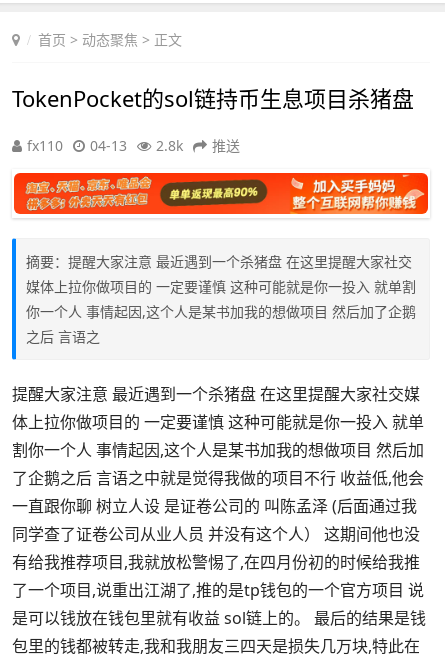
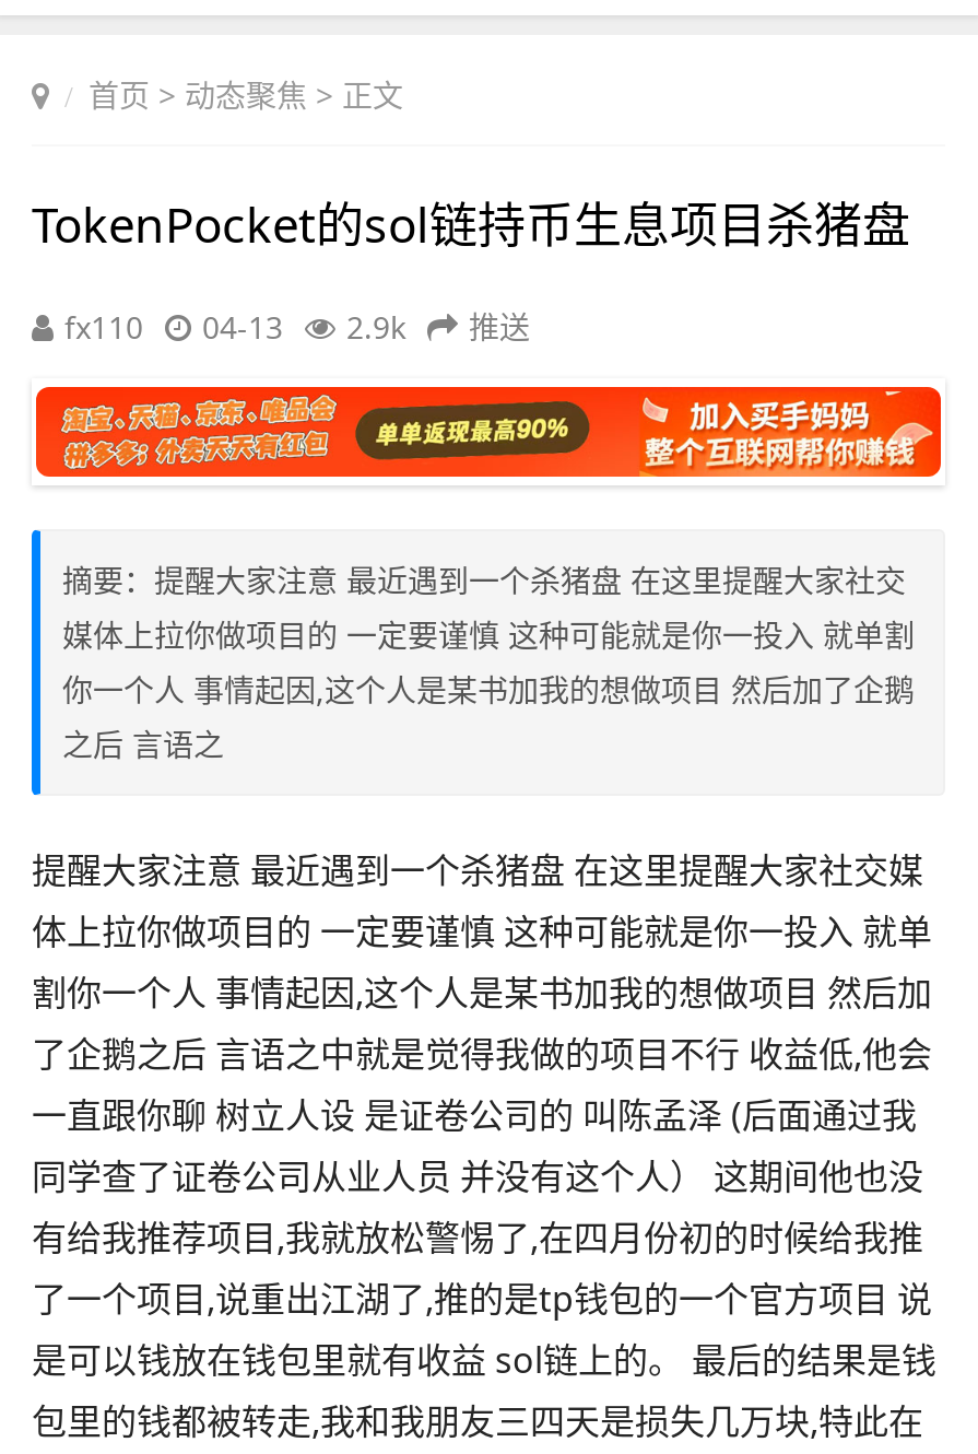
[27,136,240,155] fx110 04-13 2.8k 推送 -> [64,306,530,348] fx110 04-13 2.9k 推送

